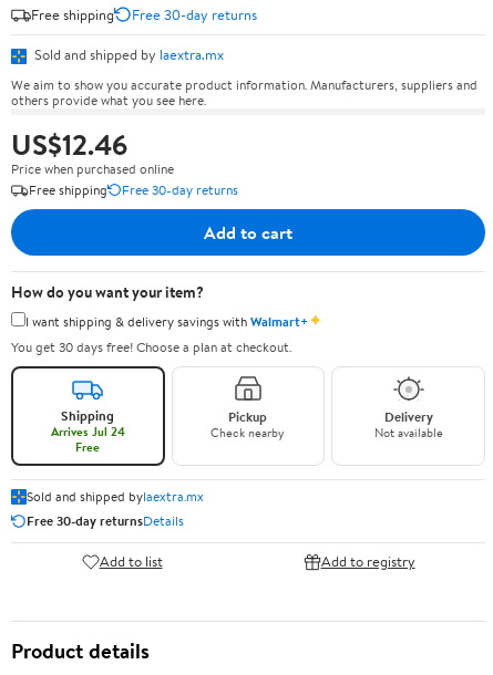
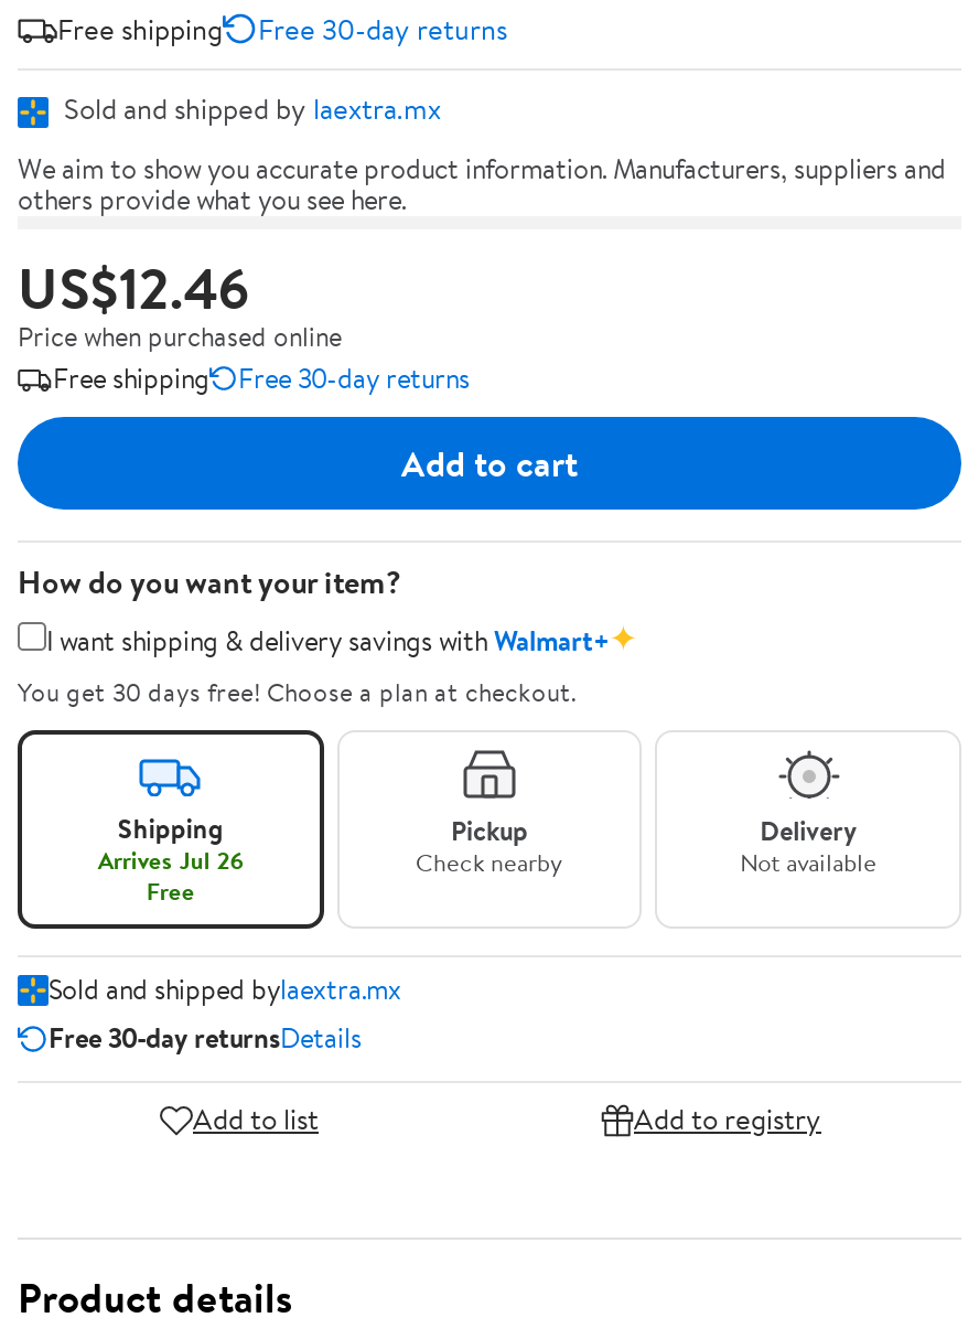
[51,423,125,440] Arrives Jul 24 -> [98,843,243,878] Arrives Jul 26

